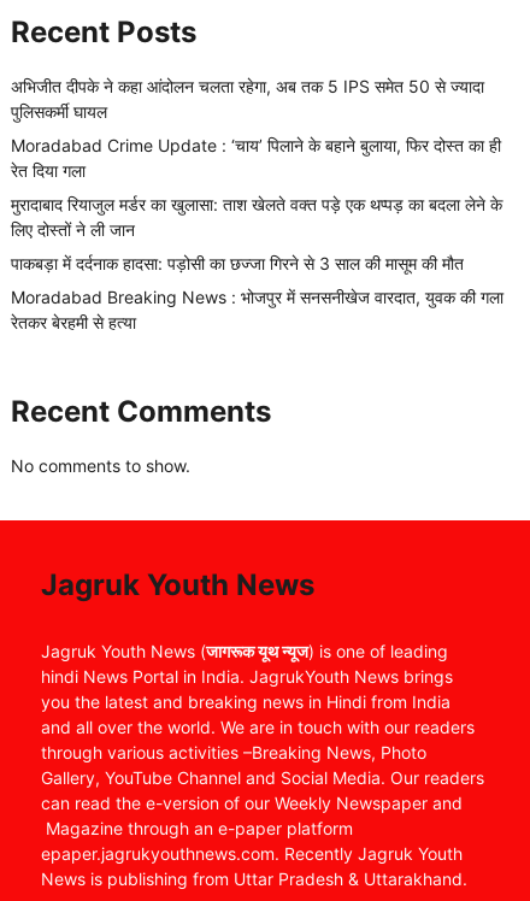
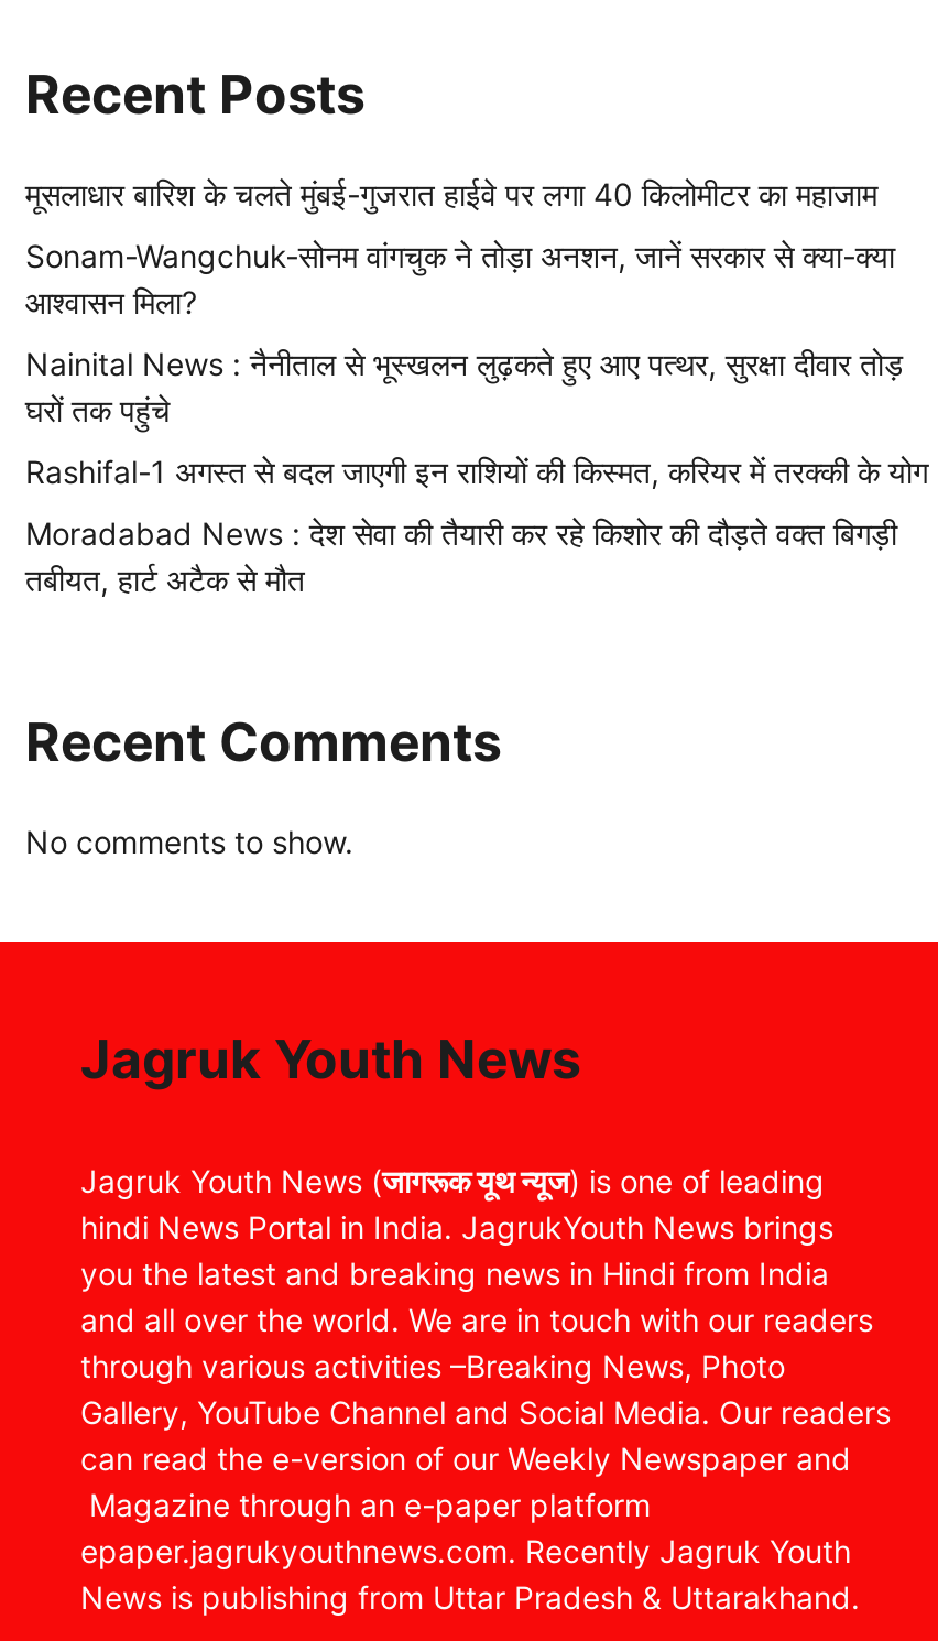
[11,76,484,121] अभिजीत दीपके ने कहा आंदोलन चलता रहेगा, अब तक 5 IPS समेत 50 से ज्यादा | पुलिसकर्मी घायल -> [25,175,877,212] मूसलाधार बारिश के चलते मुंबई-गुजरात हाईवे पर लगा 40 किलोमीटर का महाजाम
[11,135,501,180] Moradabad Crime Update : ‘चाय’ पिलाने के बहाने बुलाया, फिर दोस्त का ही | रेत दिया गला -> [25,236,895,320] Sonam-Wangchuk-सोनम वांगचुक ने तोड़ा अनशन, जानें सरकार से क्या-क्या | आश्वासन मिला?
[11,194,502,239] मुरादाबाद रियाजुल मर्डर का खुलासा: ताश खेलते वक्त पड़े एक थप्पड़ का बदला लेने के | लिए दोस्तों ने ली जान -> [25,344,904,428] Nainital News : नैनीताल से भूस्खलन लुढ़कते हुए आए पत्थर, सुरक्षा दीवार तोड़ | घरों तक पहुंचे
[11,253,464,273] पाकबड़ा में दर्दनाक हादसा: पड़ोसी का छज्जा गिरने से 3 साल की मासूम की मौत -> [25,452,928,490] Rashifal-1 अगस्त से बदल जाएगी इन राशियों की किस्मत, करियर में तरक्की के योग
[11,286,503,332] Moradabad Breaking News : भोजपुर में सनसनीखेज वारदात, युवक की गला | रेतकर बेरहमी से हत्या -> [25,514,897,598] Moradabad News : देश सेवा की तैयारी कर रहे किशोर की दौड़ते वक्त बिगड़ी | तबीयत, हार्ट अटैक से मौत

